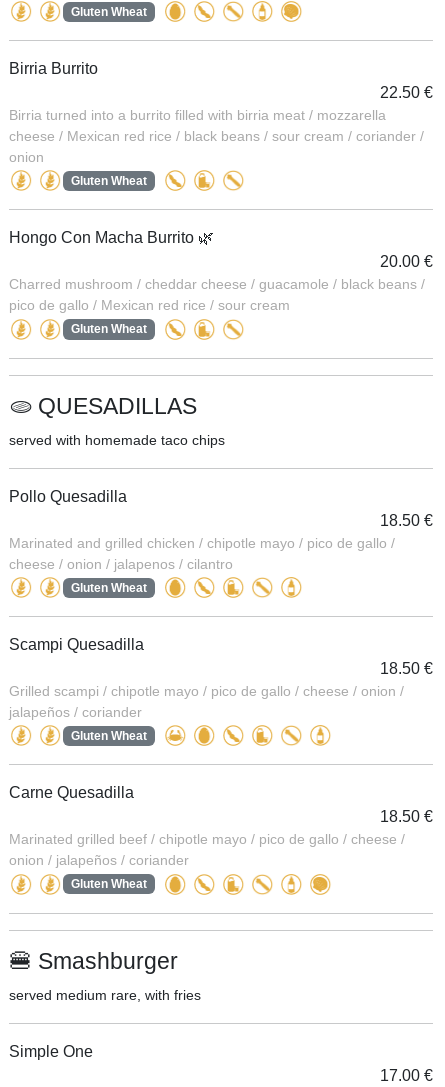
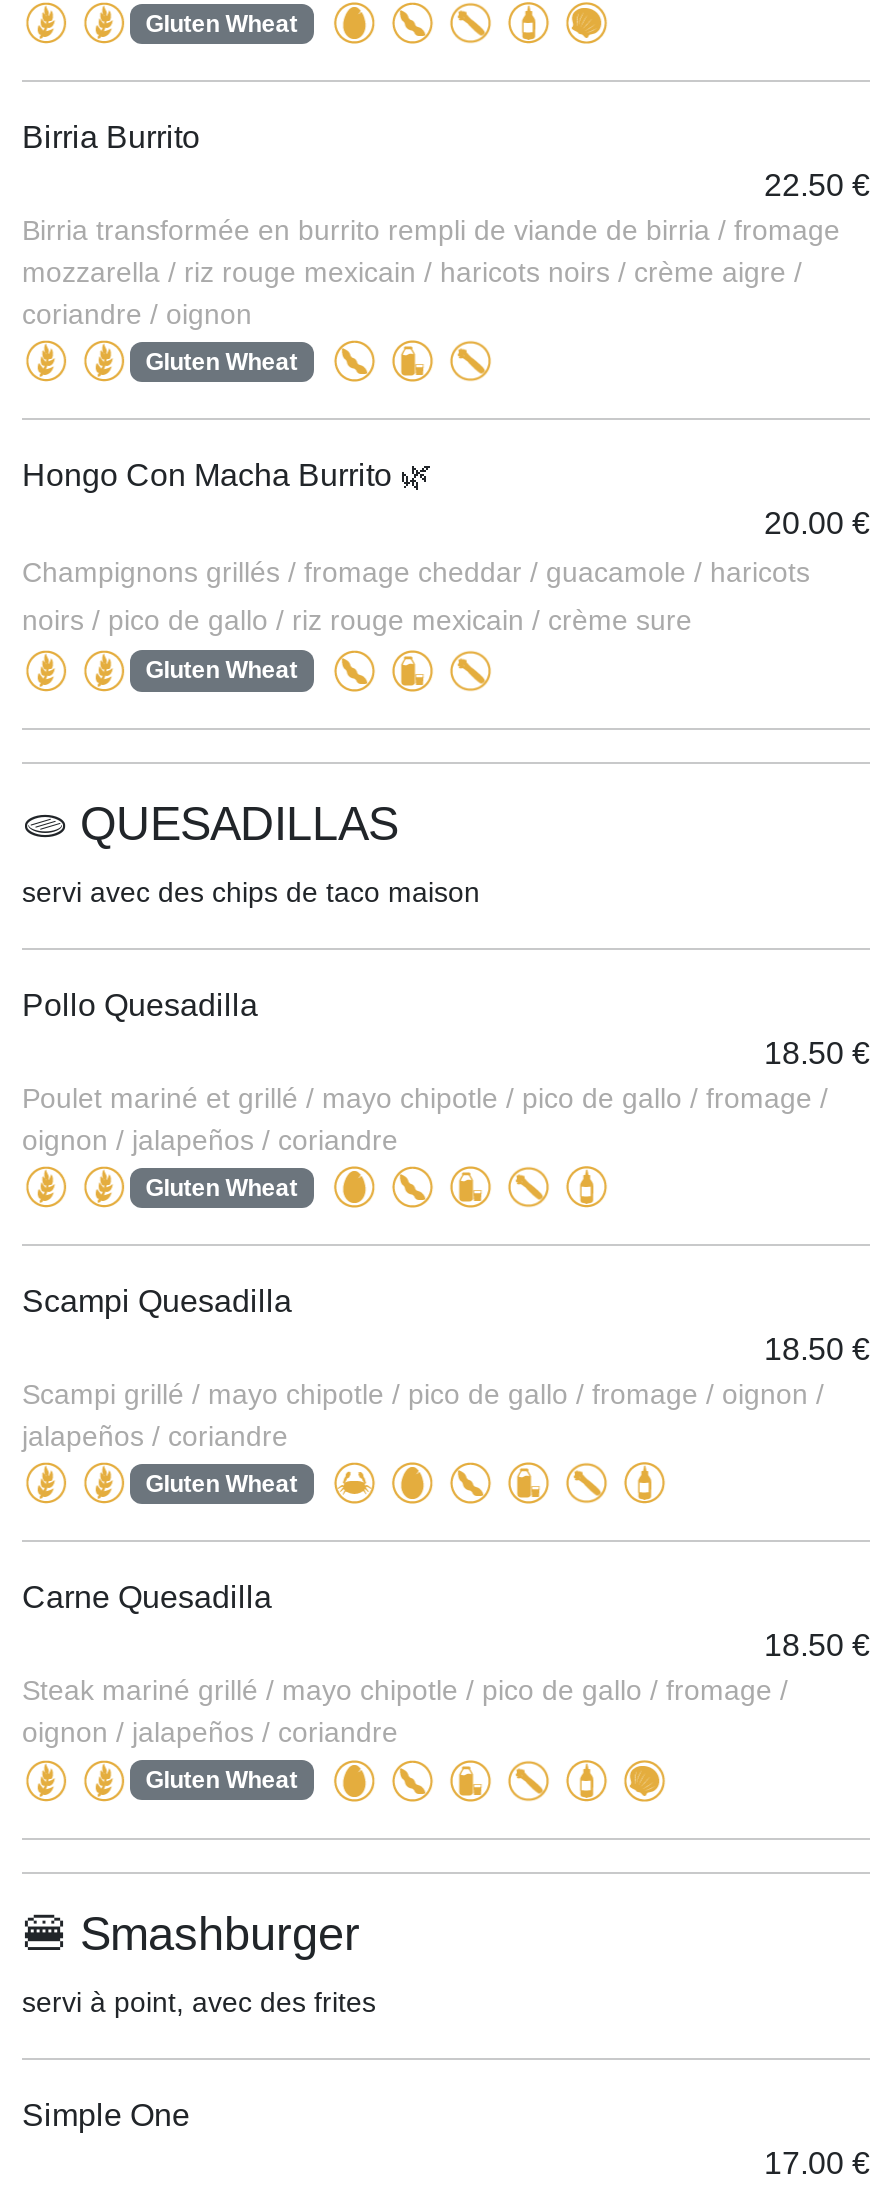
[9,107,424,165] Birria turned into a burrito filled with birria meat / mozzarella | cheese / Mexican red rice / black beans / sour cream / coriander / | onion -> [22,214,840,330] Birria transformée en burrito rempli de viande de birria / fromage | mozzarella / riz rouge mexicain / haricots noirs / crème aigre / | coriandre / oignon
[9,276,425,313] Charred mushroom / cheddar cheese / guacamole / black beans / | pico de gallo / Mexican red rice / sour cream -> [22,557,810,637] Champignons grillés / fromage cheddar / guacamole / haricots | noirs / pico de gallo / riz rouge mexicain / crème sure
[9,432,225,448] served with homemade taco chips -> [22,875,480,907] servi avec des chips de taco maison
[9,535,395,572] Marinated and grilled chicken / chipotle mayo / pico de gallo / | cheese / onion / jalapenos / cilantro -> [22,1081,828,1155] Poulet mariné et grillé / mayo chipotle / pico de gallo / fromage / | oignon / jalapeños / coriandre
[9,683,404,699] Grilled scampi / chipotle mayo / pico de gallo / cheese / onion / -> [22,1378,824,1410] Scampi grillé / mayo chipotle / pico de gallo / fromage / oignon /
[9,704,142,720] jalapeños / coriander -> [22,1420,288,1452] jalapeños / coriandre
[9,831,405,847] Marinated grilled beef / chipotle mayo / pico de gallo / cheese / -> [22,1674,788,1706] Steak mariné grillé / mayo chipotle / pico de gallo / fromage /
[9,852,189,868] onion / jalapeños / coriander -> [22,1716,398,1748] oignon / jalapeños / coriandre
[9,986,201,1002] served medium rare, with fries -> [22,1985,376,2017] servi à point, avec des frites

